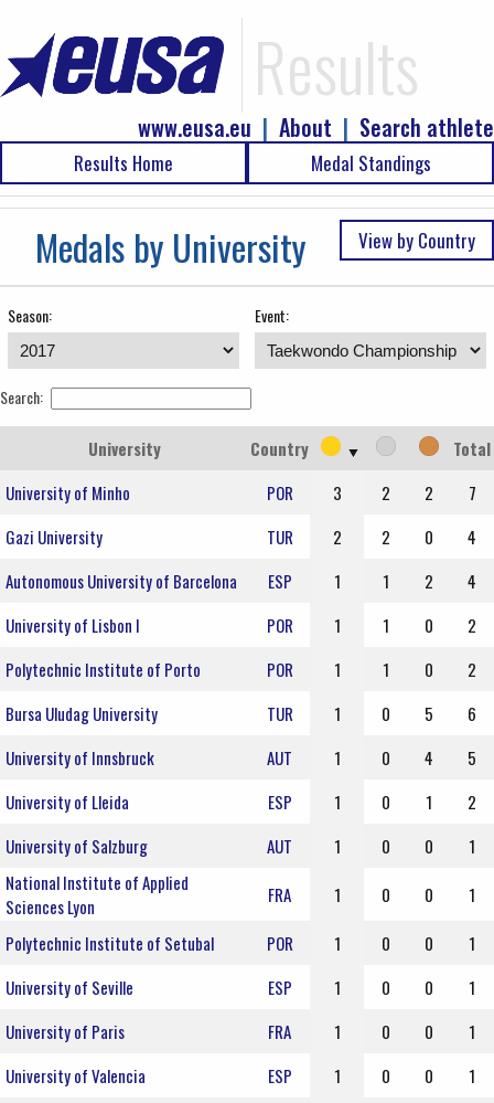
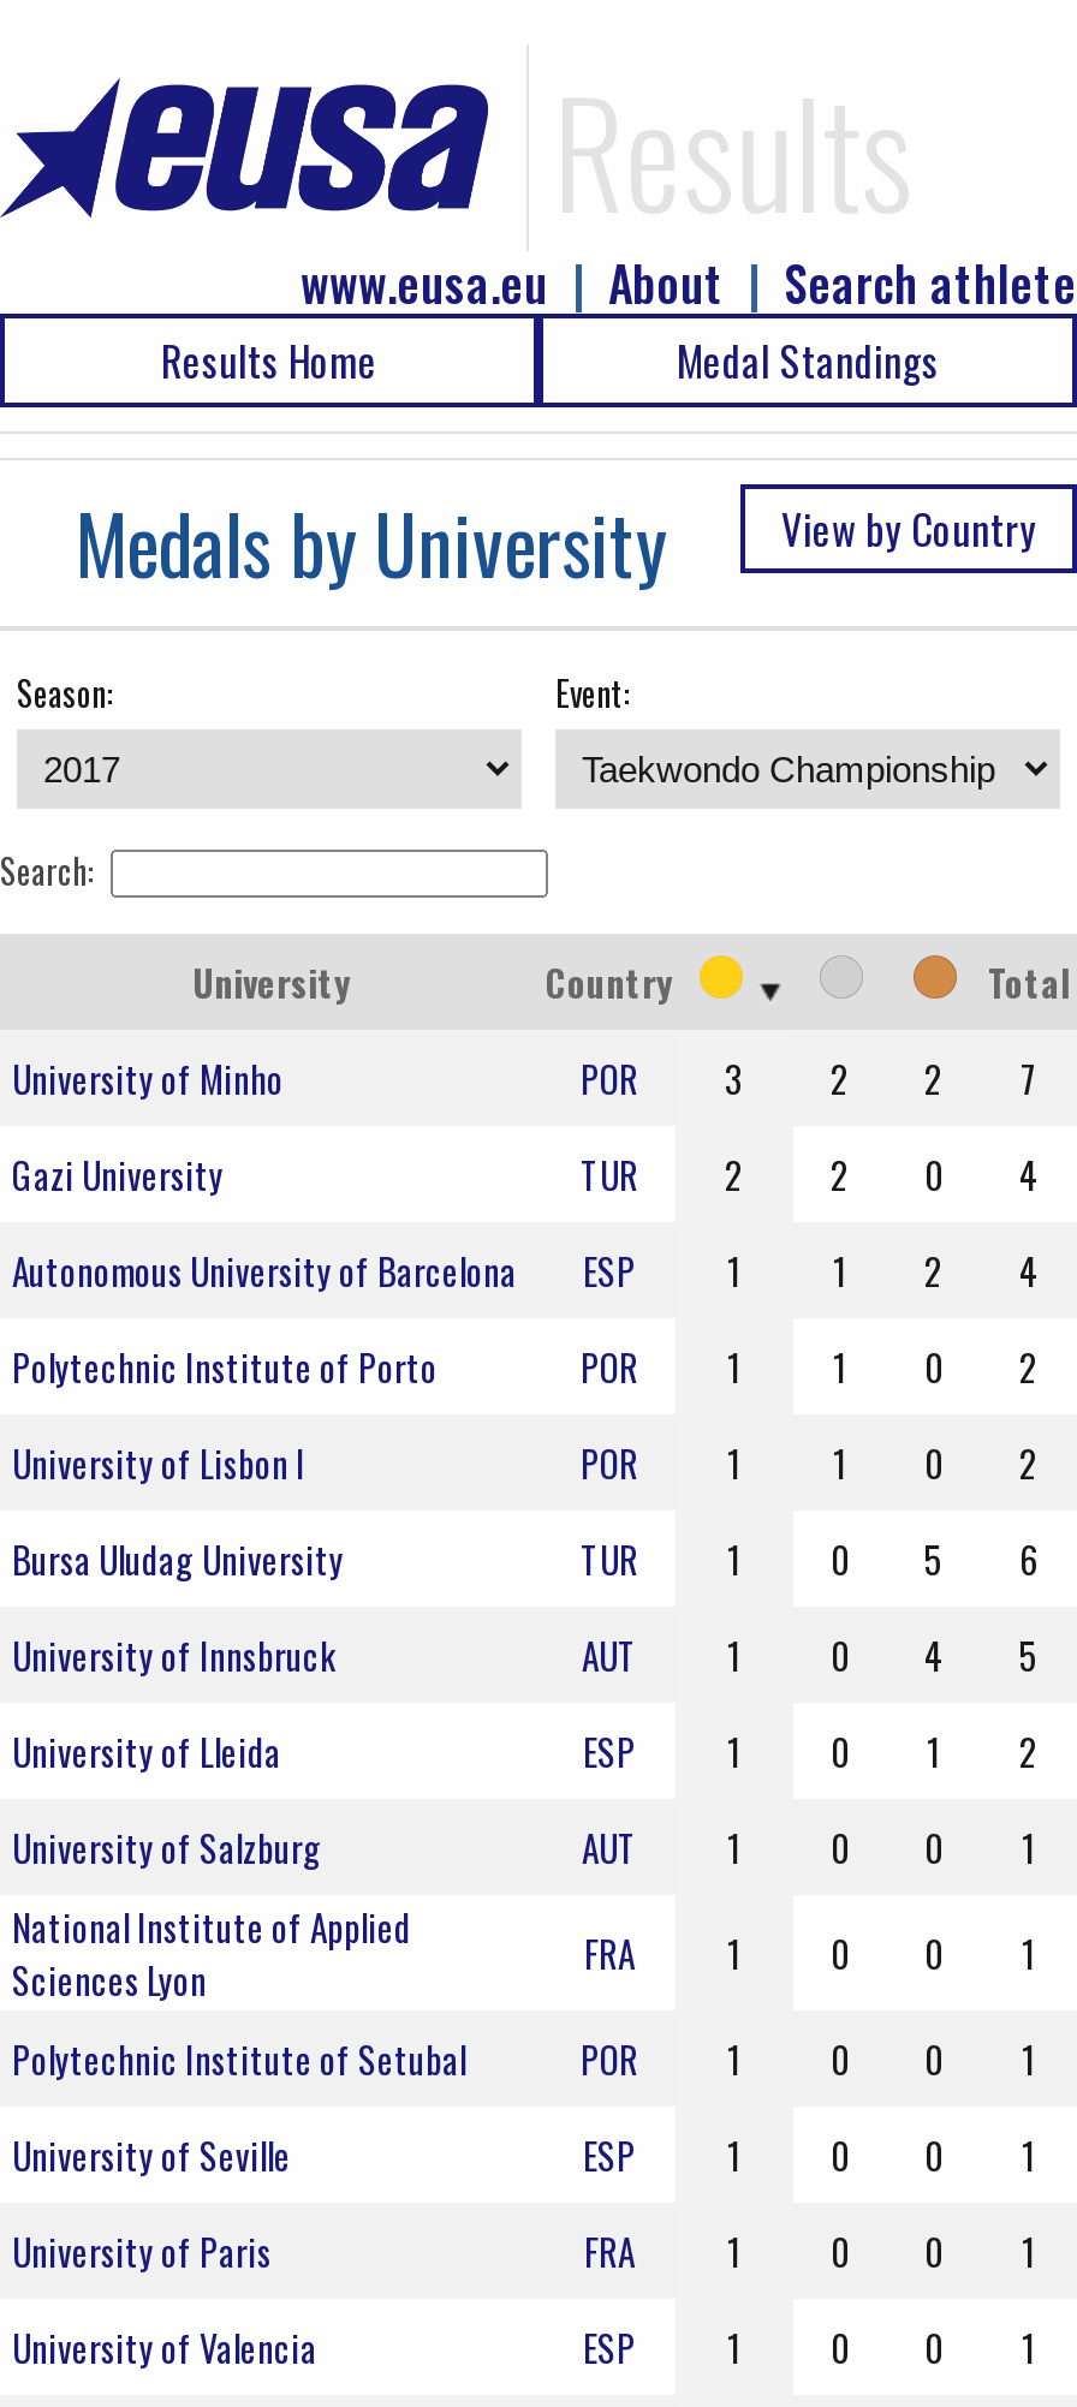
moved [6,613,140,637] -> [12,1436,305,1489]: University of Lisbon I
moved [6,657,201,681] -> [12,1340,438,1393]: Polytechnic Institute of Porto

